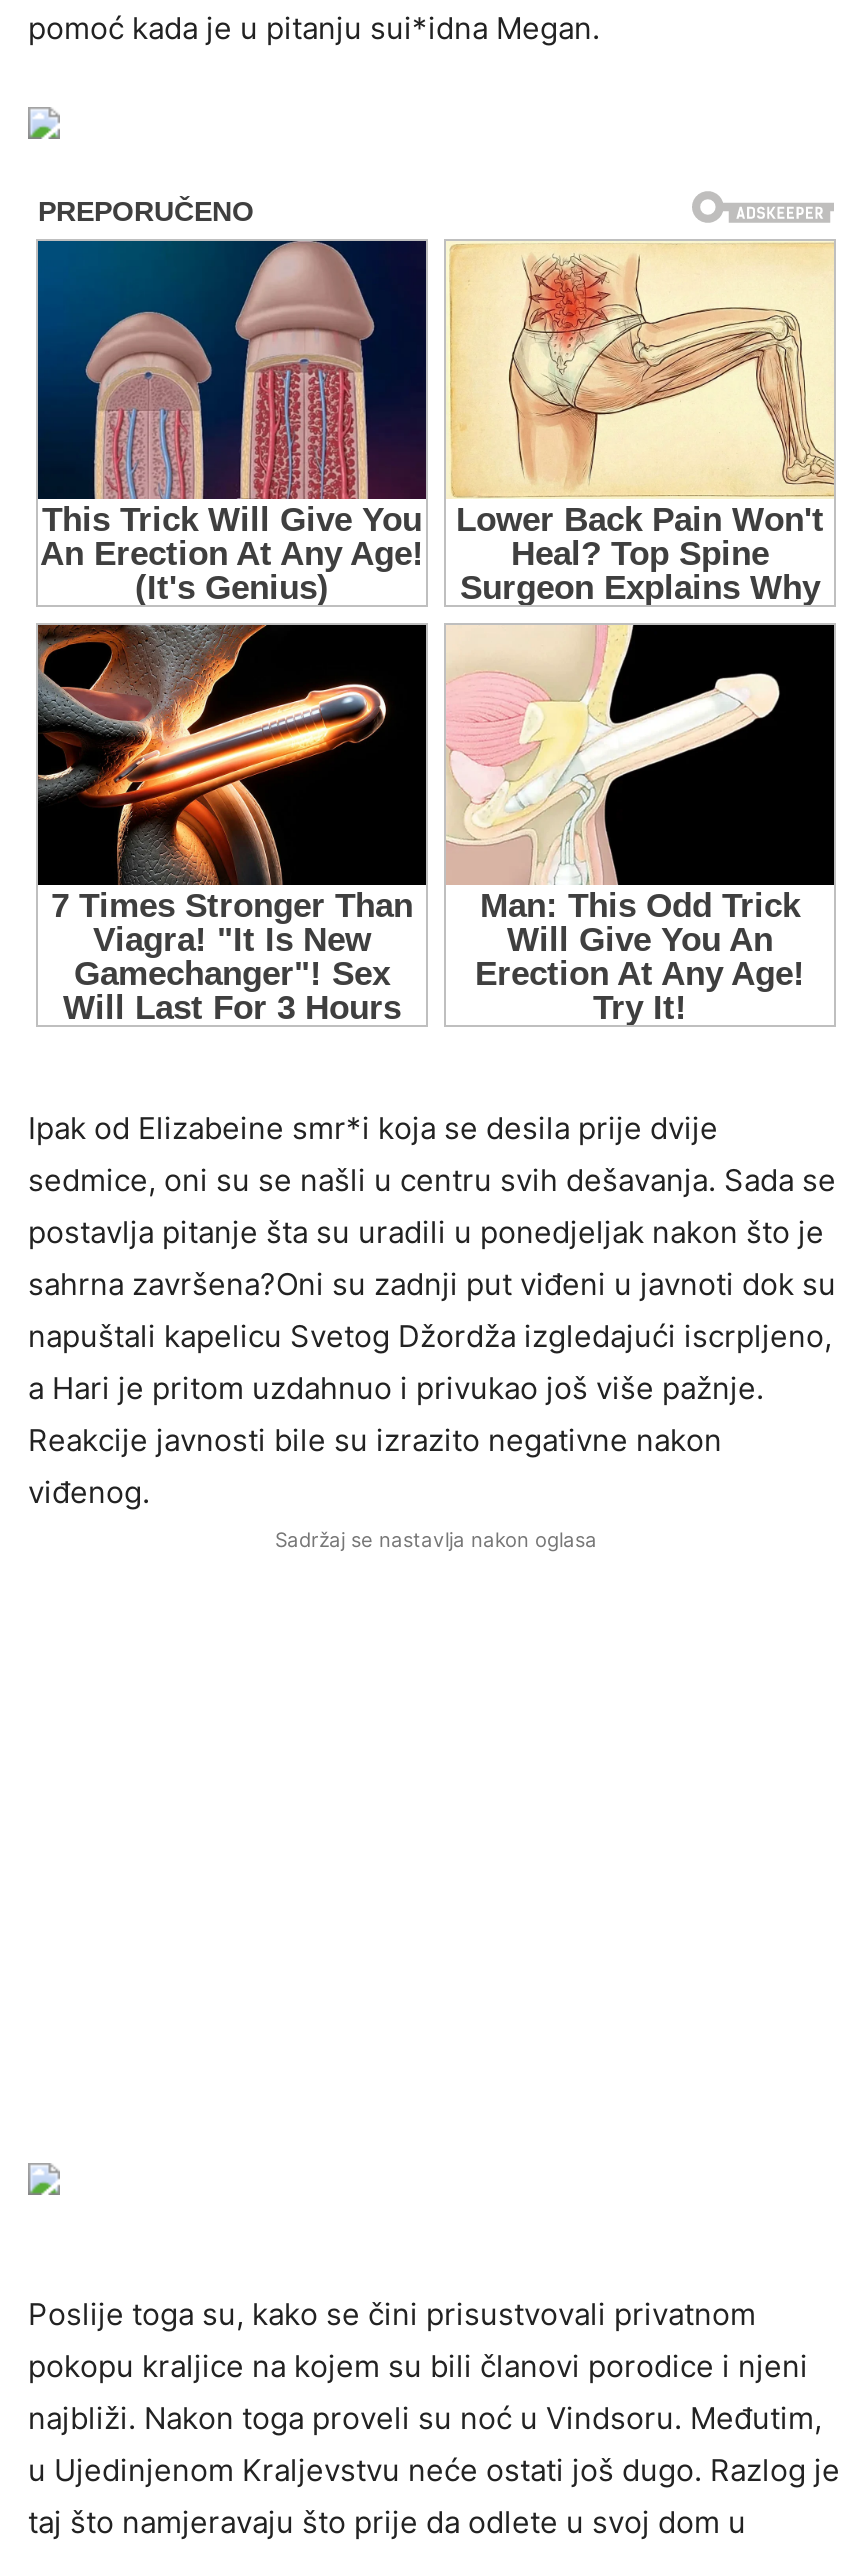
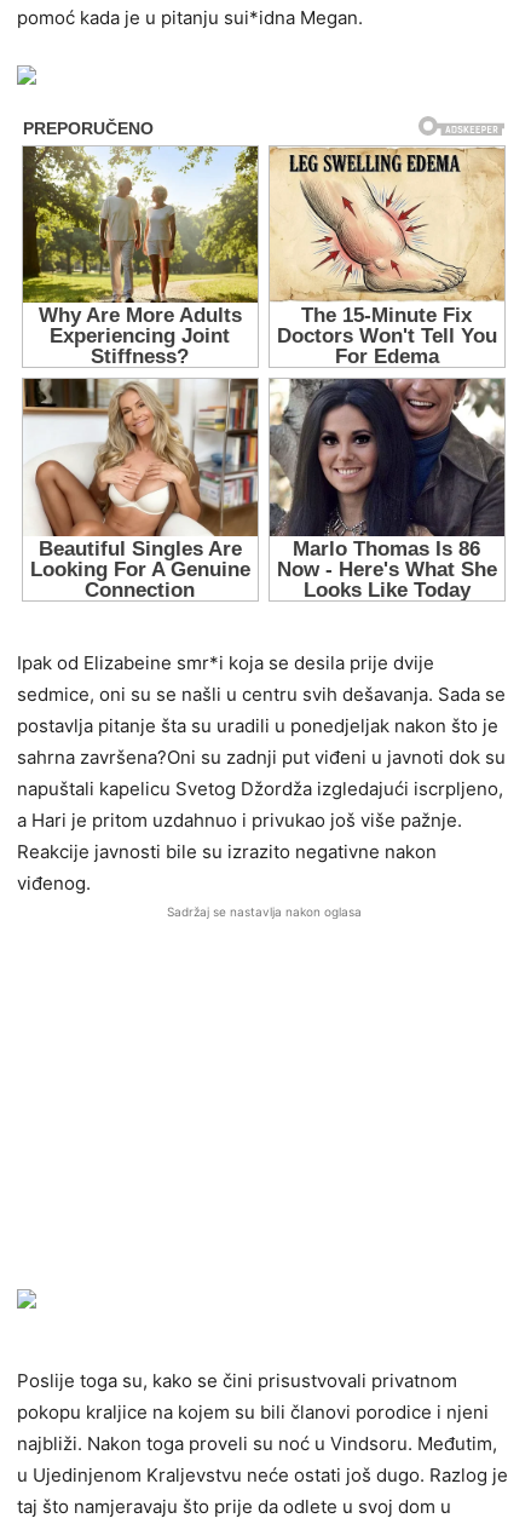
[38,239,428,607] [image] -> [22,145,259,367] [image]
[448,243,832,607] [image] -> [270,146,506,367] [image]
[36,623,428,1021] [image] -> [23,378,259,597] [image]
[446,623,836,1027] [image] -> [269,378,506,598] [image]

